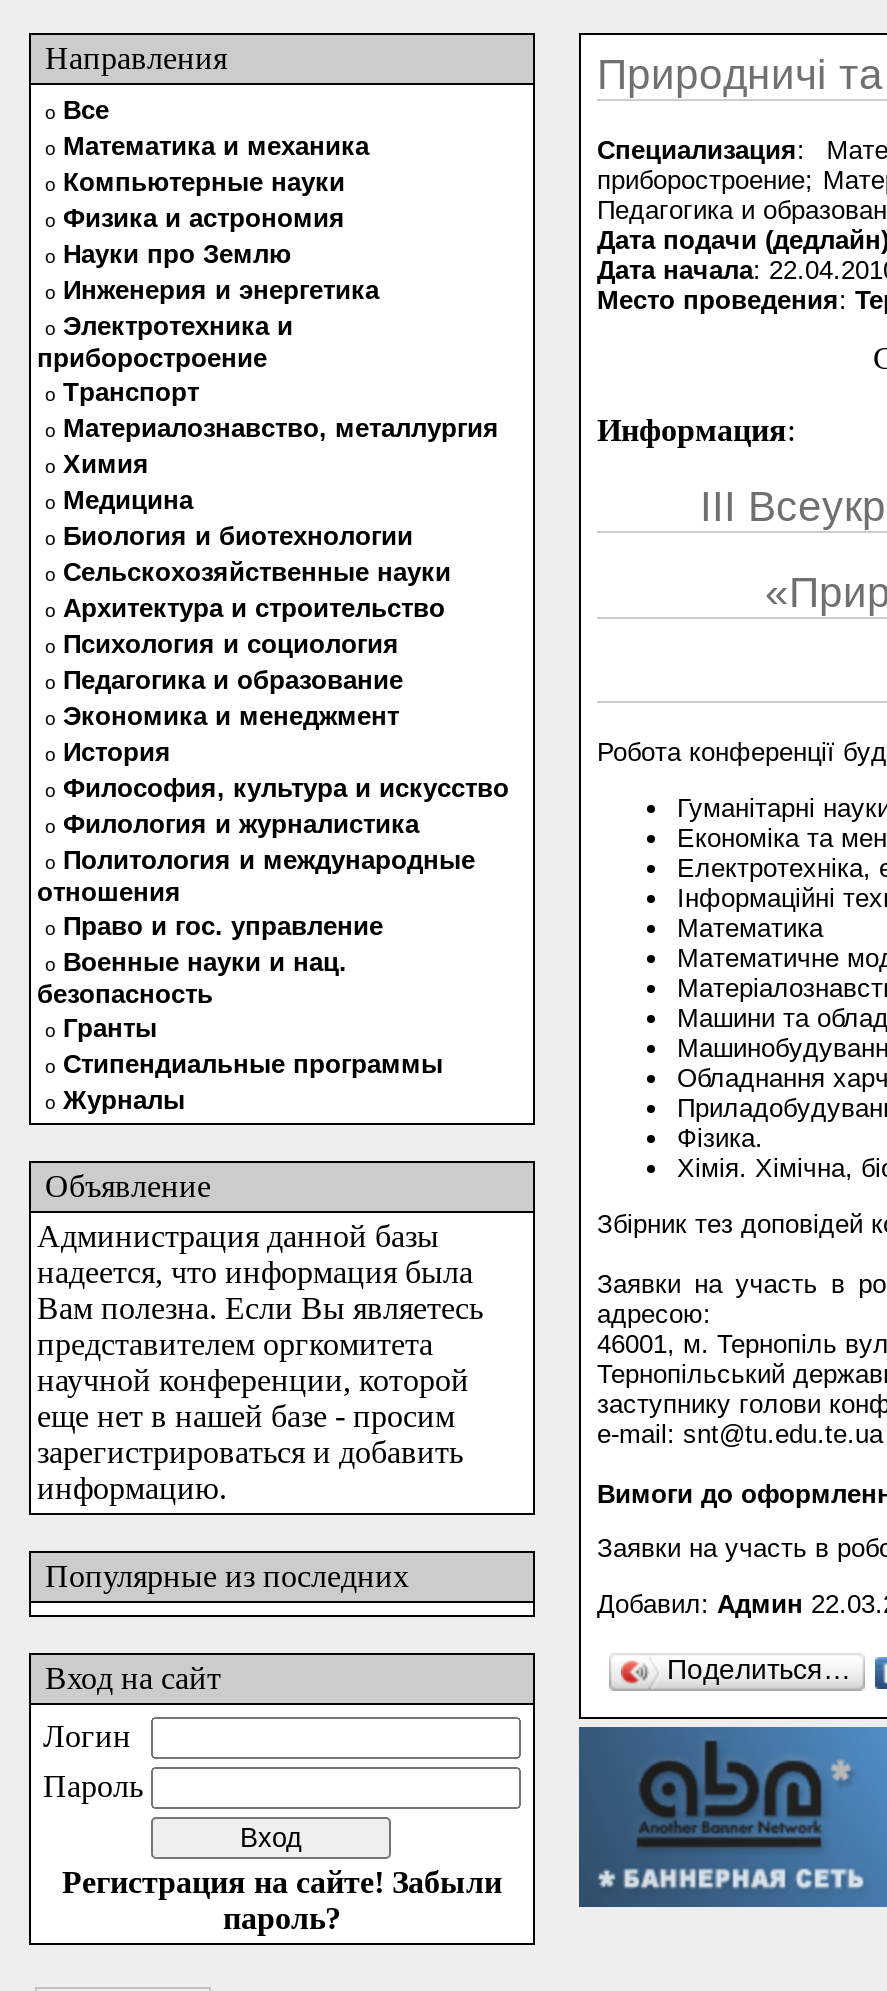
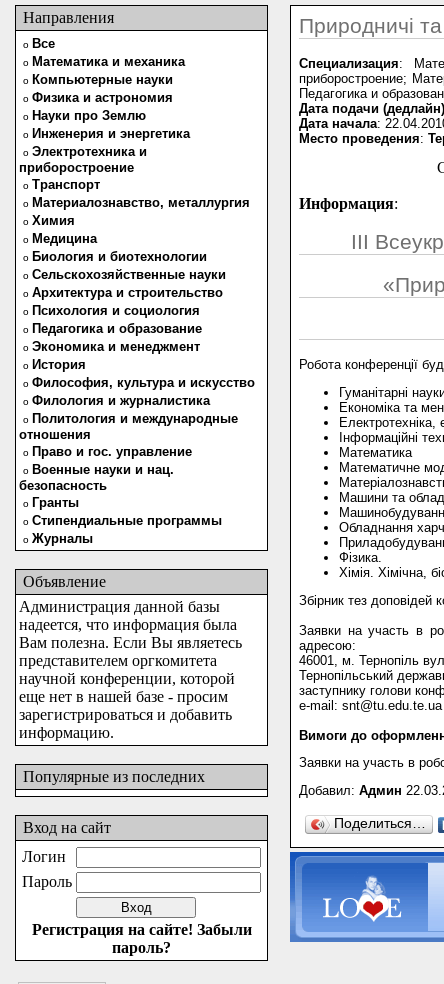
[577,1727,881,1909] [image] -> [289,852,441,943] [image]

